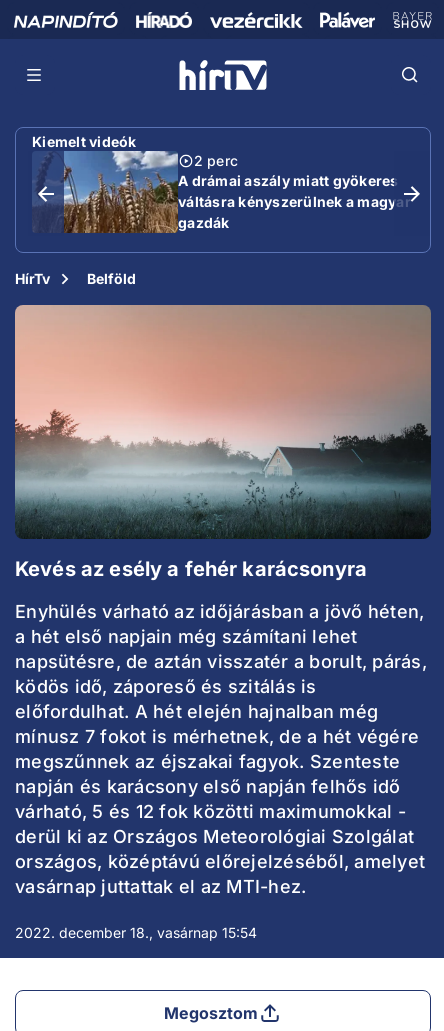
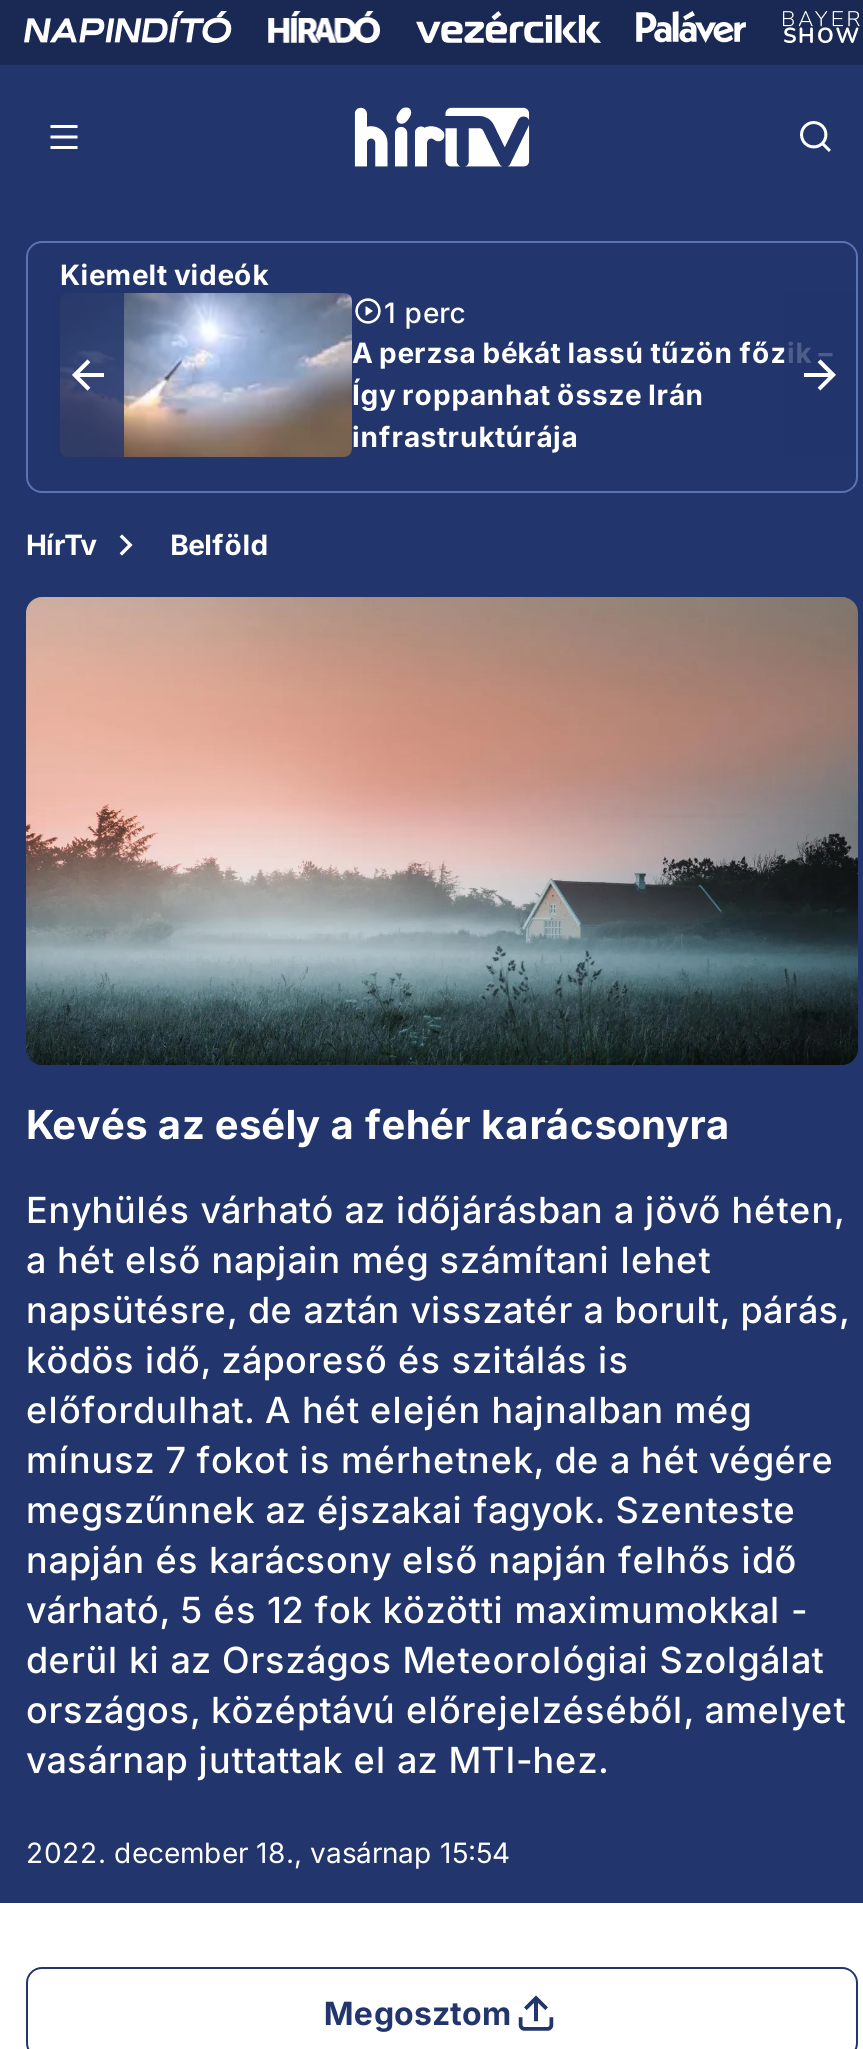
[63,151,411,233] [image] | 2 perc | A drámai aszály miatt gyökeres | váltásra kényszerülnek a magyar | gazdák -> [120,294,833,457] [image] | 1 perc | A perzsa békát lassú tűzön főzik – | Így roppanhat össze Irán | infrastruktúrája

